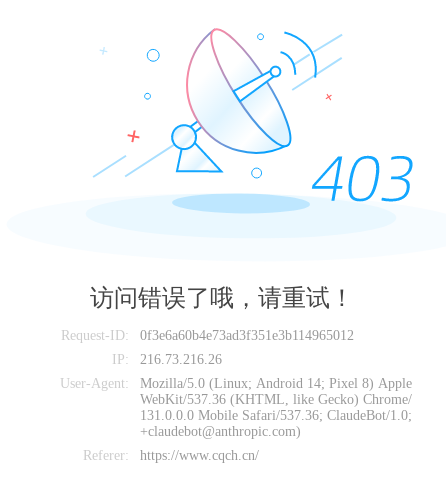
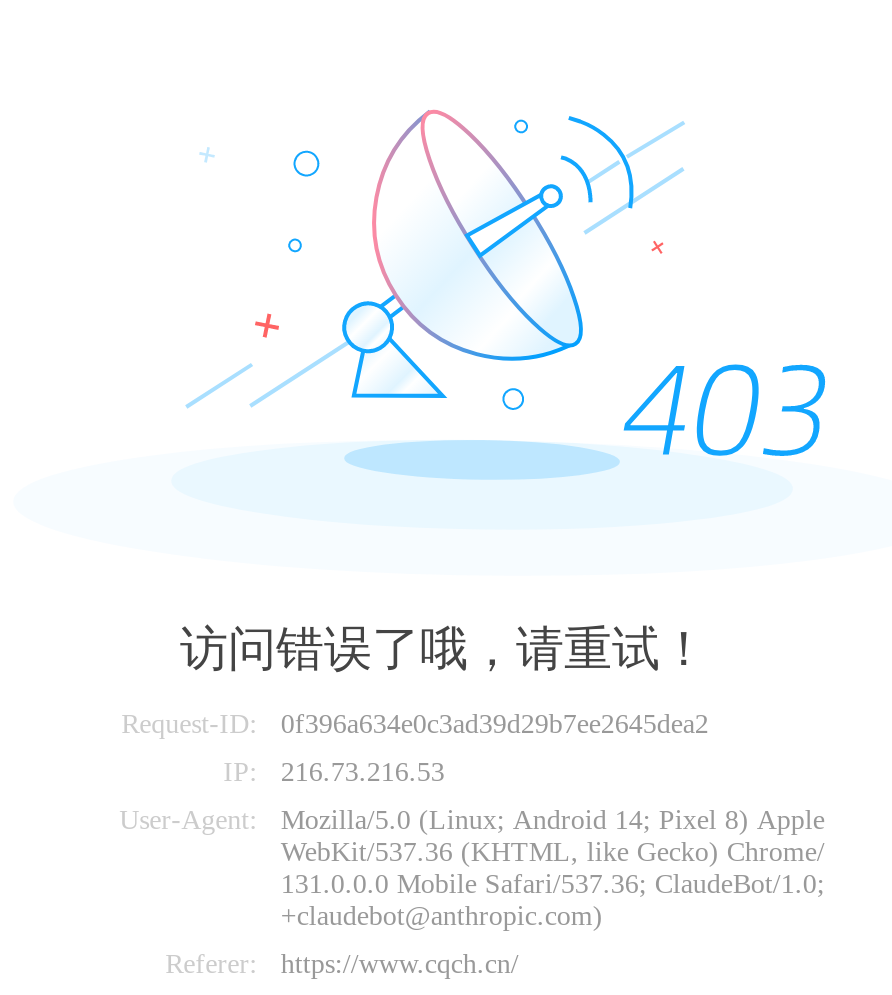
[140,328,354,343] 0f3e6a60b4e73ad3f351e3b114965012 -> [281,709,709,739] 0f396a634e0c3ad39d29b7ee2645dea2
[112,352,222,367] IP: 216.73.216.26 -> [223,757,445,787] IP: 216.73.216.53

